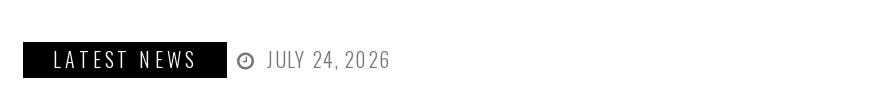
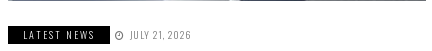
[267,43,393,73] JULY 24, 2026 -> [130,26,192,41] JULY 21, 2026

